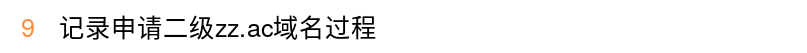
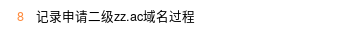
[21,8,377,44] 9 记录申请二级zz.ac域名过程 -> [17,6,195,24] 8 记录申请二级zz.ac域名过程

